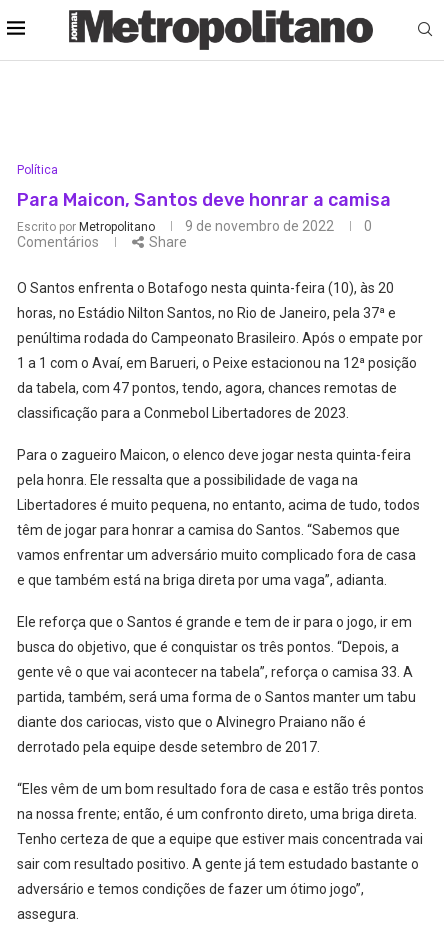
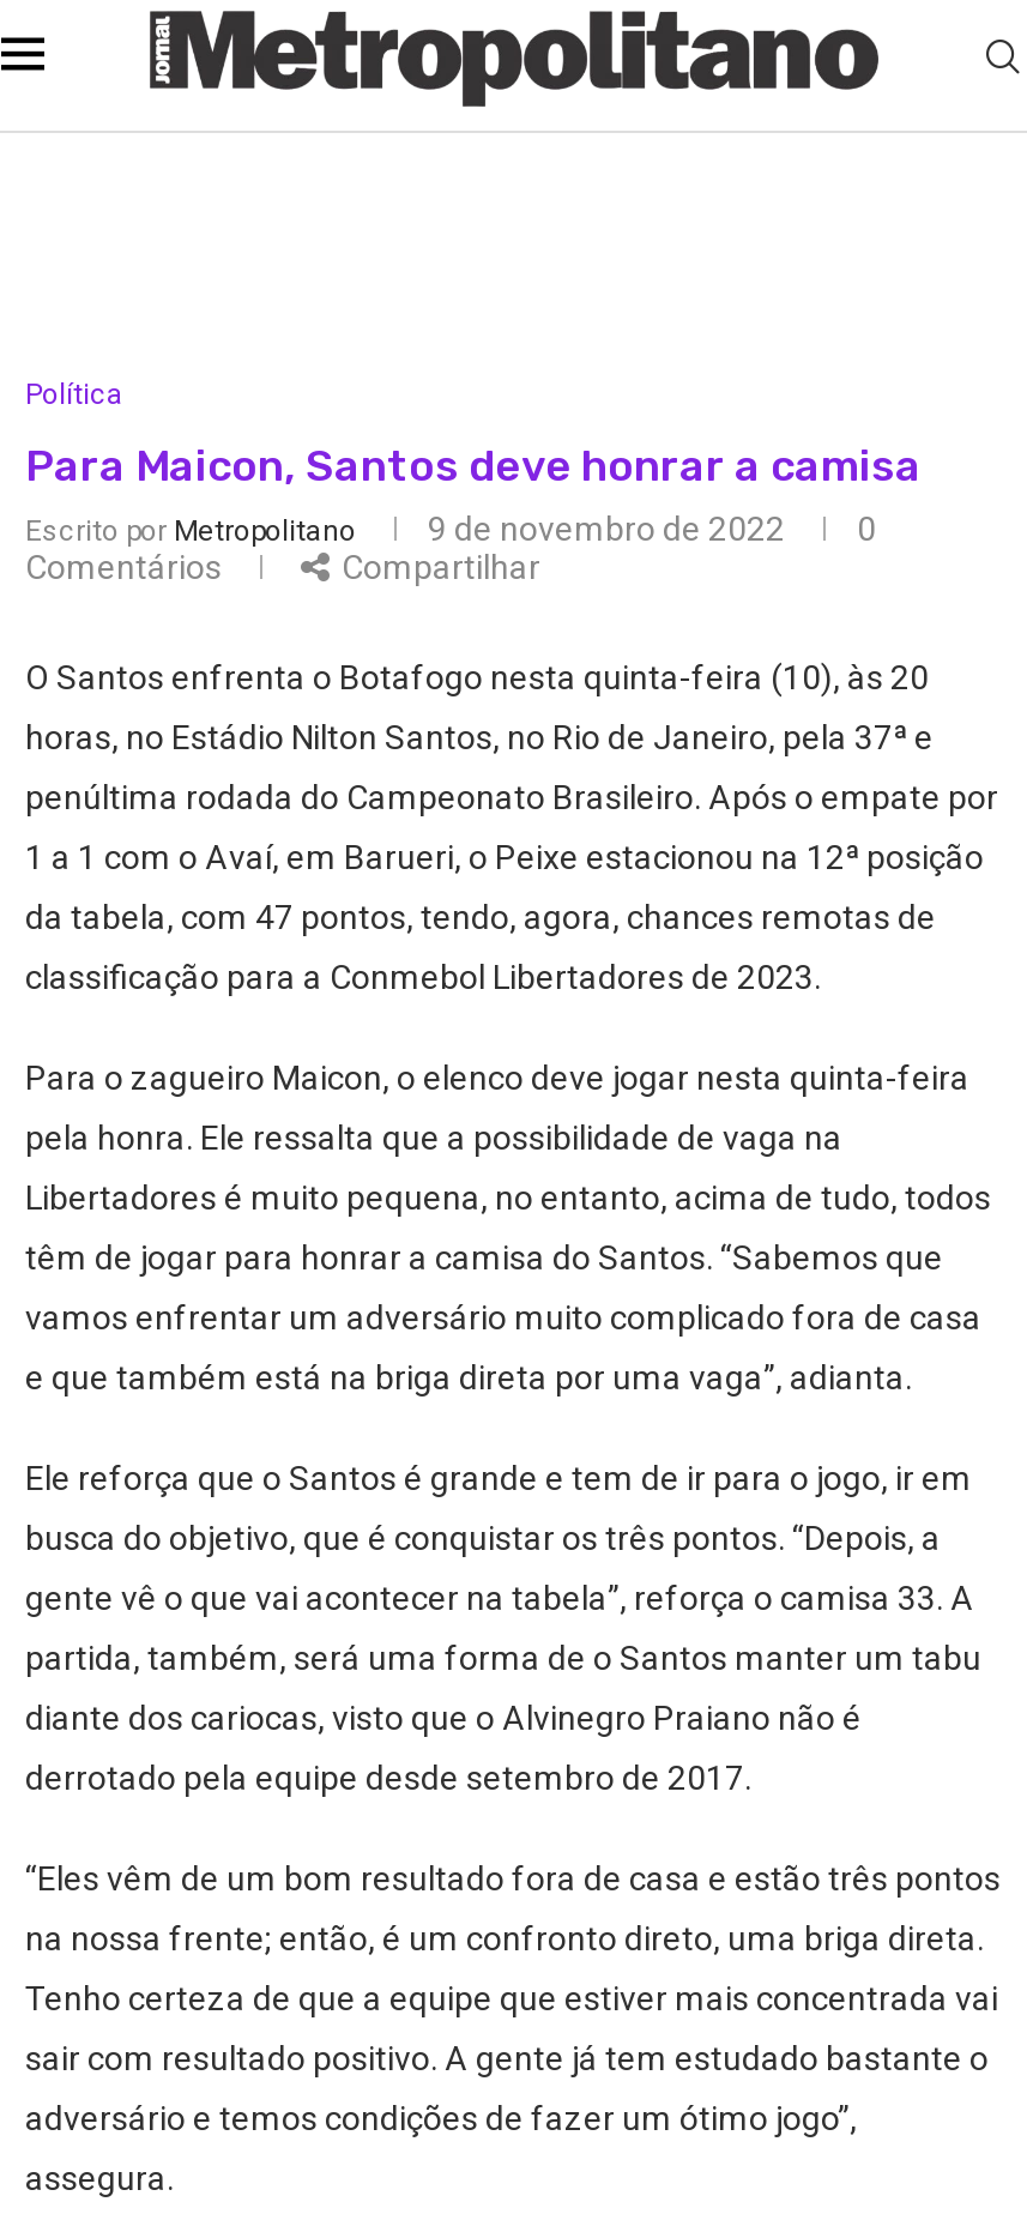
[149,234,187,250] Share -> [342,548,540,586] Compartilhar

